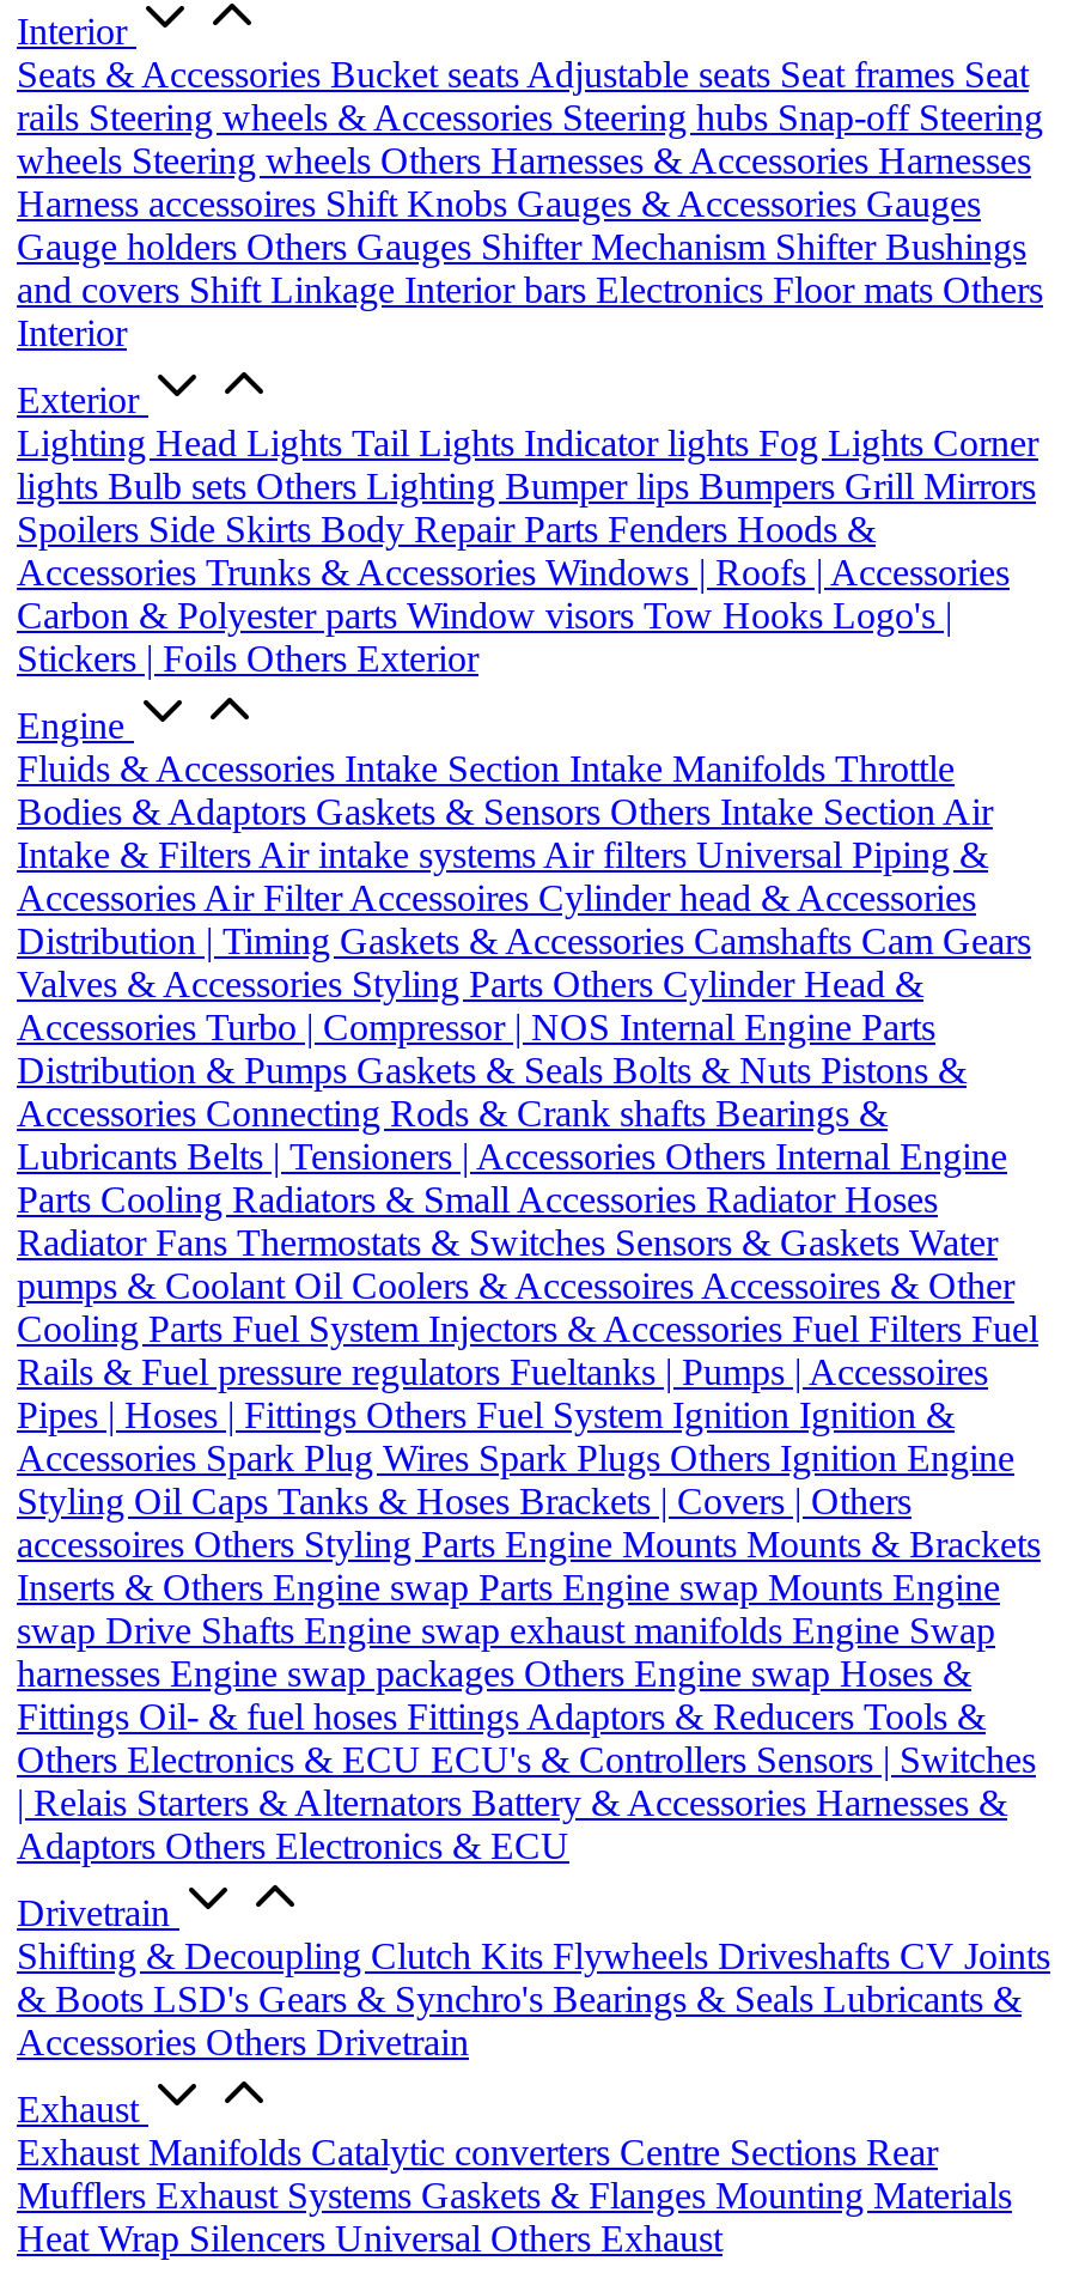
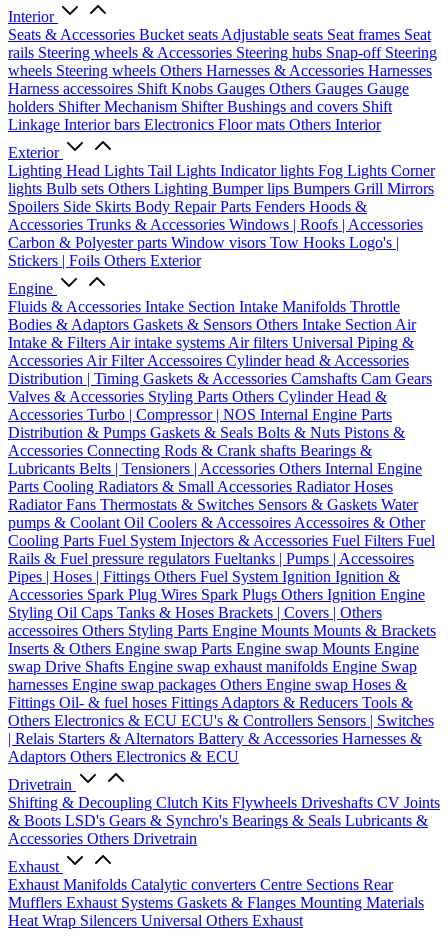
[17,183,1043,353] Harness accessoires Shift Knobs Gauges & Accessories Gauges | Gauge holders Others Gauges Shifter Mechanism Shifter Bushings | and covers Shift Linkage Interior bars Electronics Floor mats Others | Interior -> [8,80,409,133] Harness accessoires Shift Knobs Gauges Others Gauges Gauge | holders Shifter Mechanism Shifter Bushings and covers Shift | Linkage Interior bars Electronics Floor mats Others Interior

